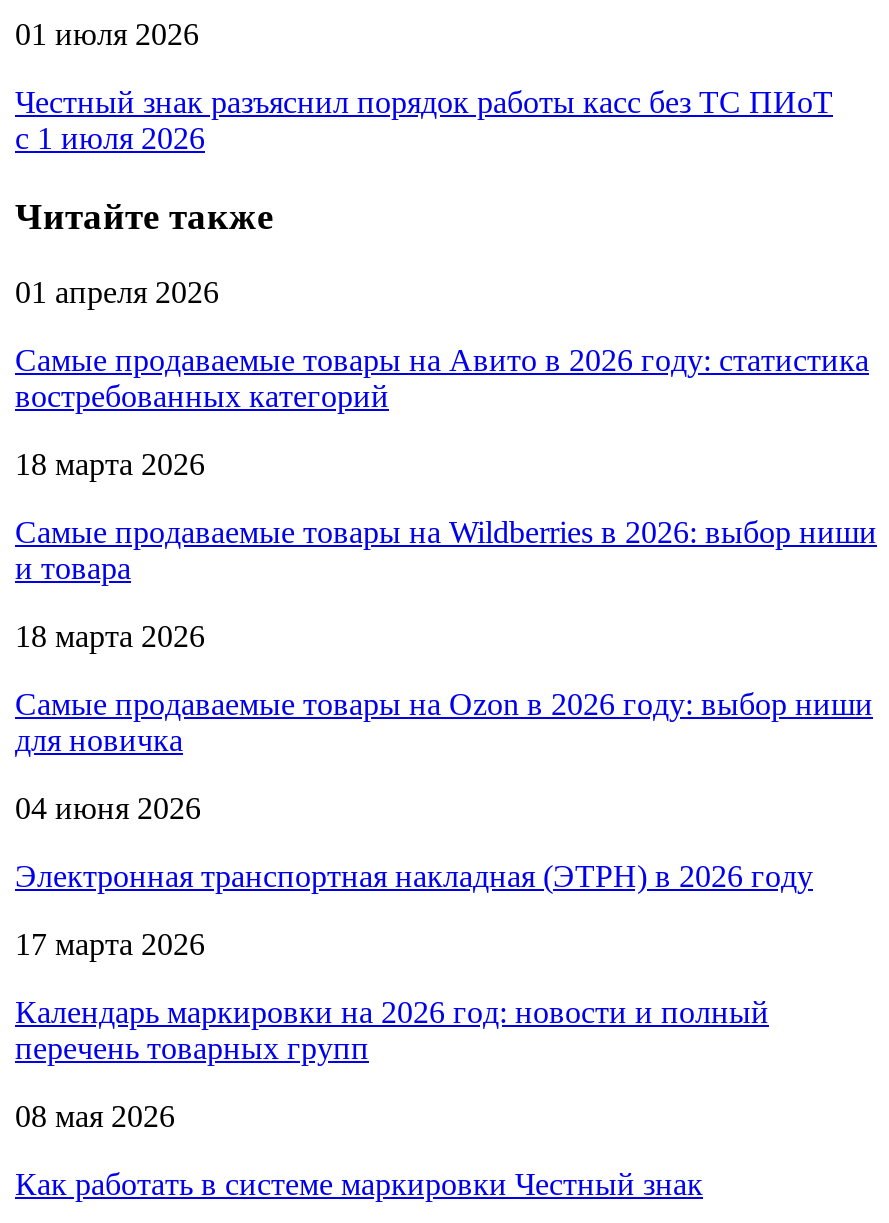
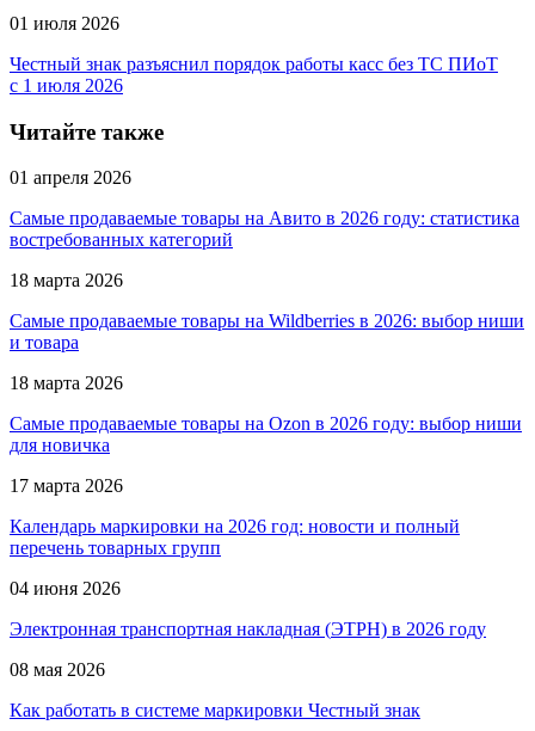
moved [15,792,813,894] -> [10,579,486,640]: 04 июня 2026 | Электронная транспортная накладная (ЭТРН) в 2026 году
moved [15,928,769,1066] -> [10,476,460,558]: 17 марта 2026 | Календарь маркировки на 2026 год: новости и полный | перечень товарных групп

